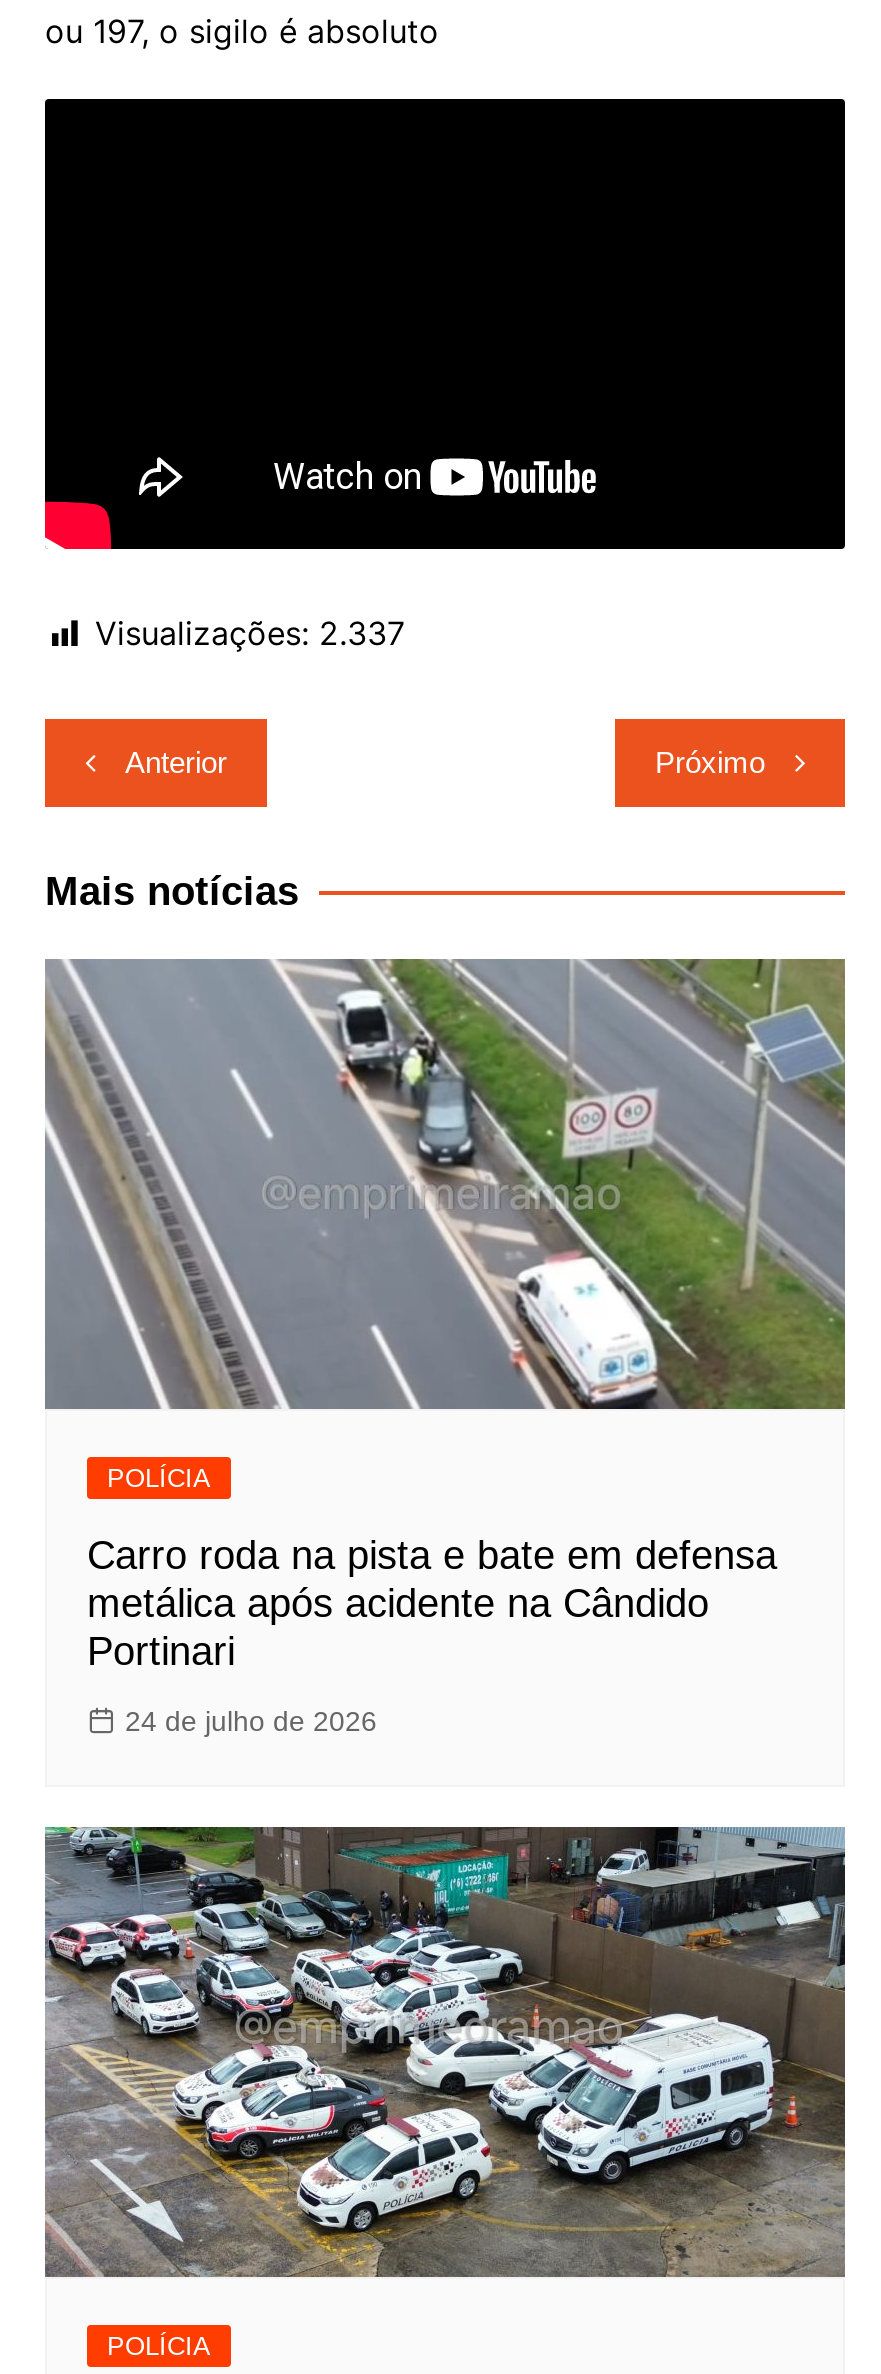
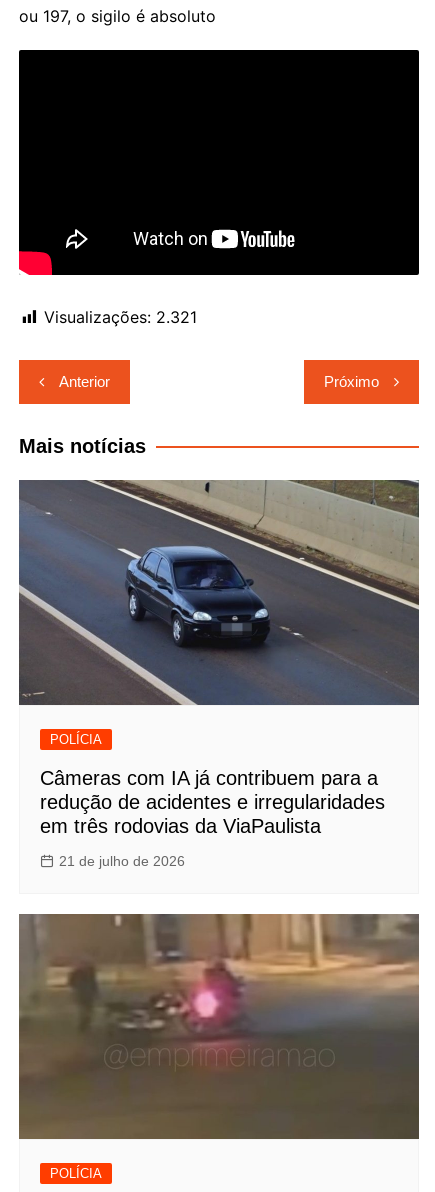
[95,613,405,653] Visualizações: 2.337 -> [44,307,197,327] Visualizações: 2.321
[45,958,845,1410] [image] -> [18,479,419,706] [image]
[87,1533,777,1673] Carro roda na pista e bate em defensa | metálica após acidente na Cândido | Portinari -> [40,767,385,837] Câmeras com IA já contribuem para a | redução de acidentes e irregularidades | em três rodovias da ViaPaulista
[125,1705,377,1737] 24 de julho de 2026 -> [59,853,185,869] 21 de julho de 2026
[45,1826,847,2278] [image] -> [19,913,420,1139] [image]

